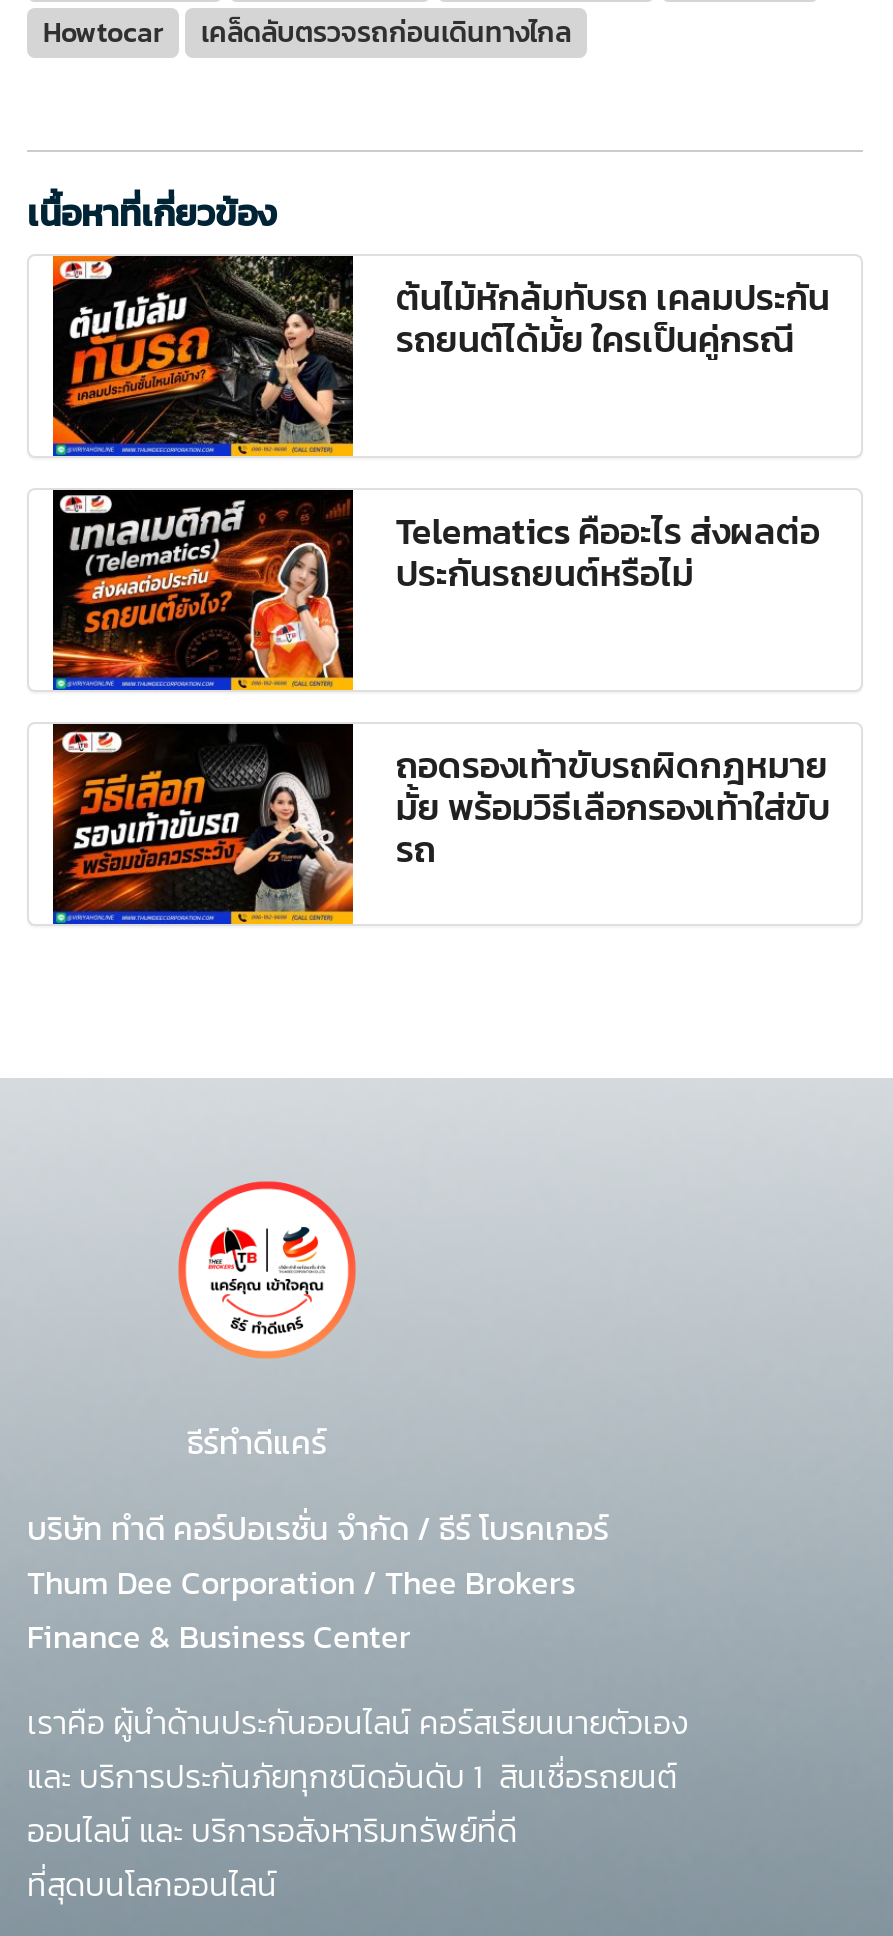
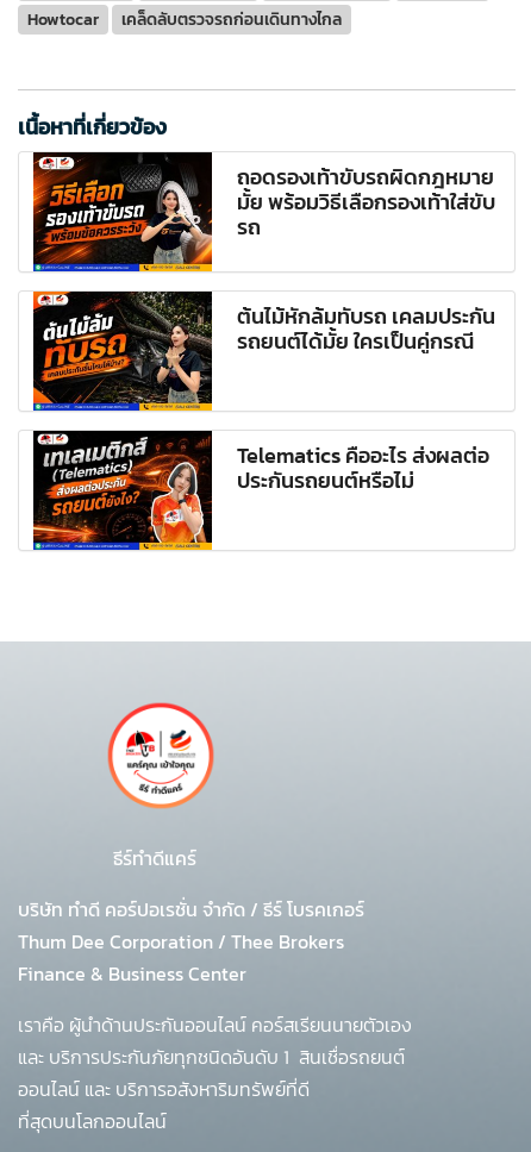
moved [49,252,830,600] -> [31,289,496,496]: [image] | ต้นไม้หักล้มทับรถ เคลมประกัน | รถยนต์ได้มั้ย ใครเป็นคู่กรณี | Telematics คืออะไร ส่งผลต่อ | ประกันรถยนต์หรือไม่
moved [51,726,830,914] -> [32,151,496,265]: [image] | ถอดรองเท้าขับรถผิดกฎหมาย | มั้ย พร้อมวิธีเลือกรองเท้าใส่ขับ | รถ

